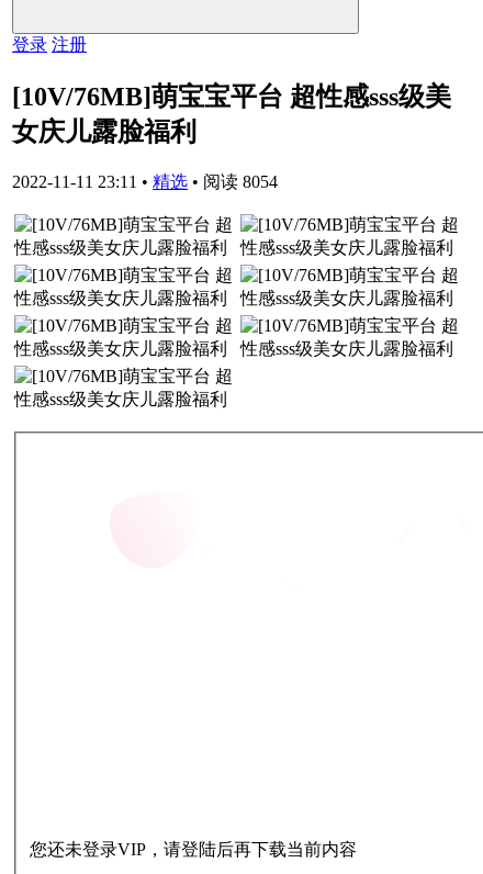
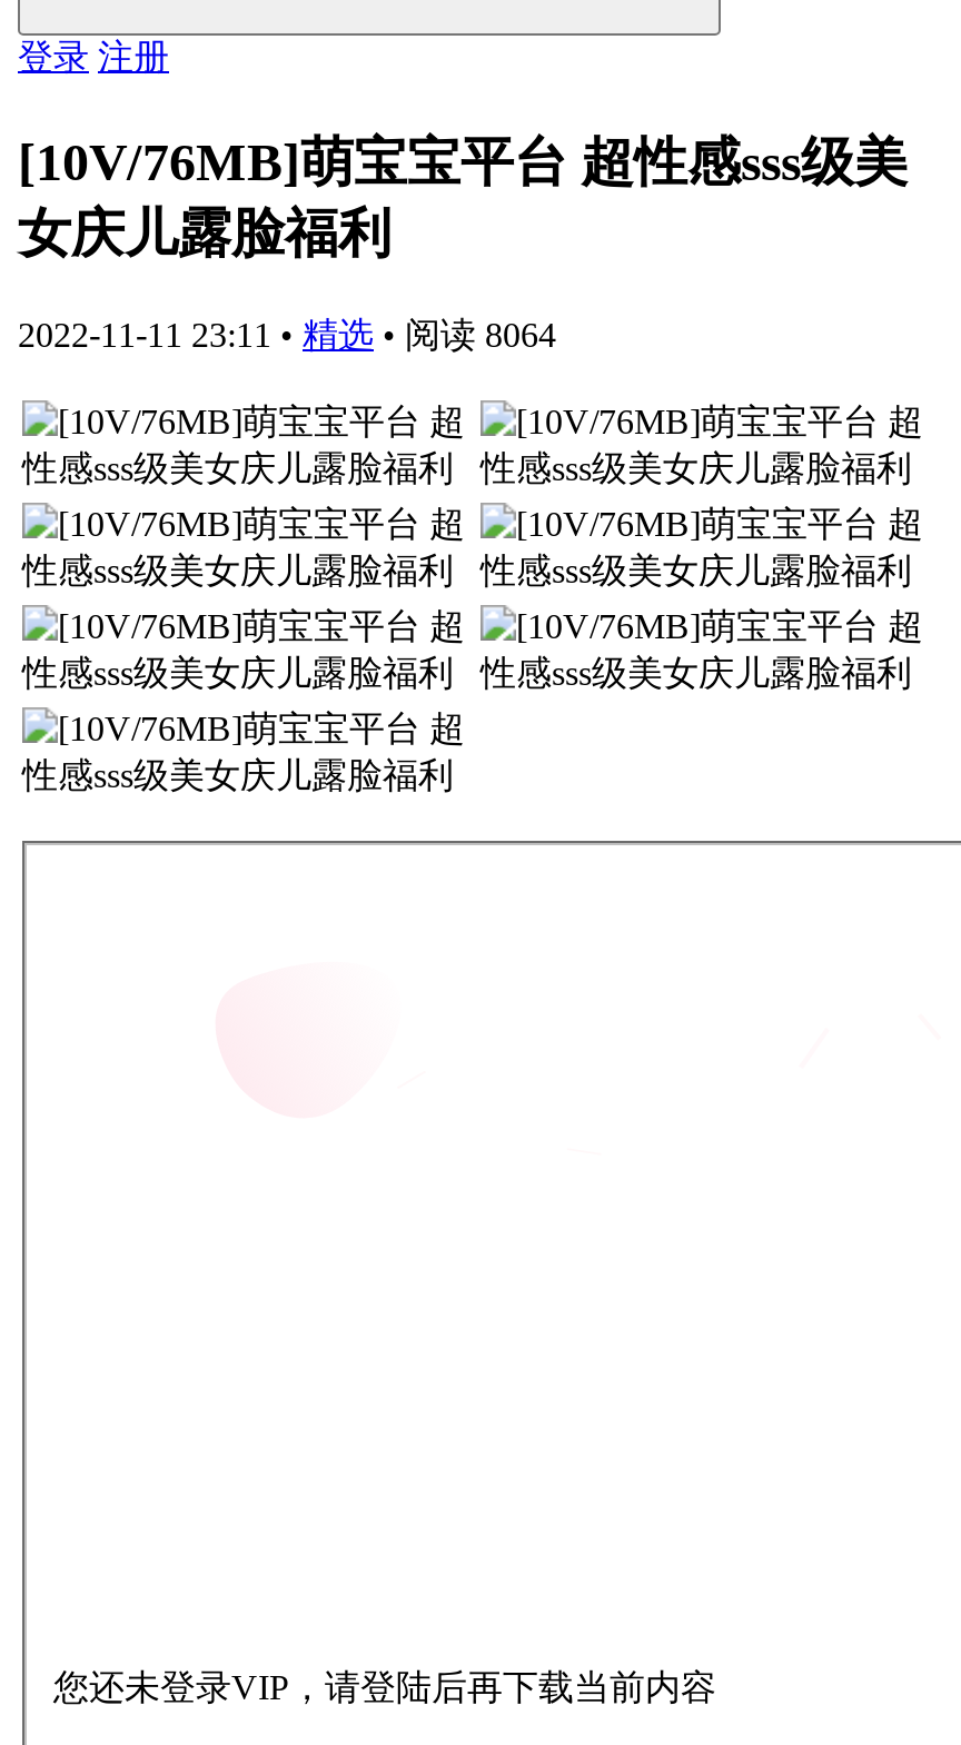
[12,172,278,191] 2022-11-11 23:11 • 精选 • 阅读 8054 -> [18,315,556,353] 2022-11-11 23:11 • 精选 • 阅读 8064

